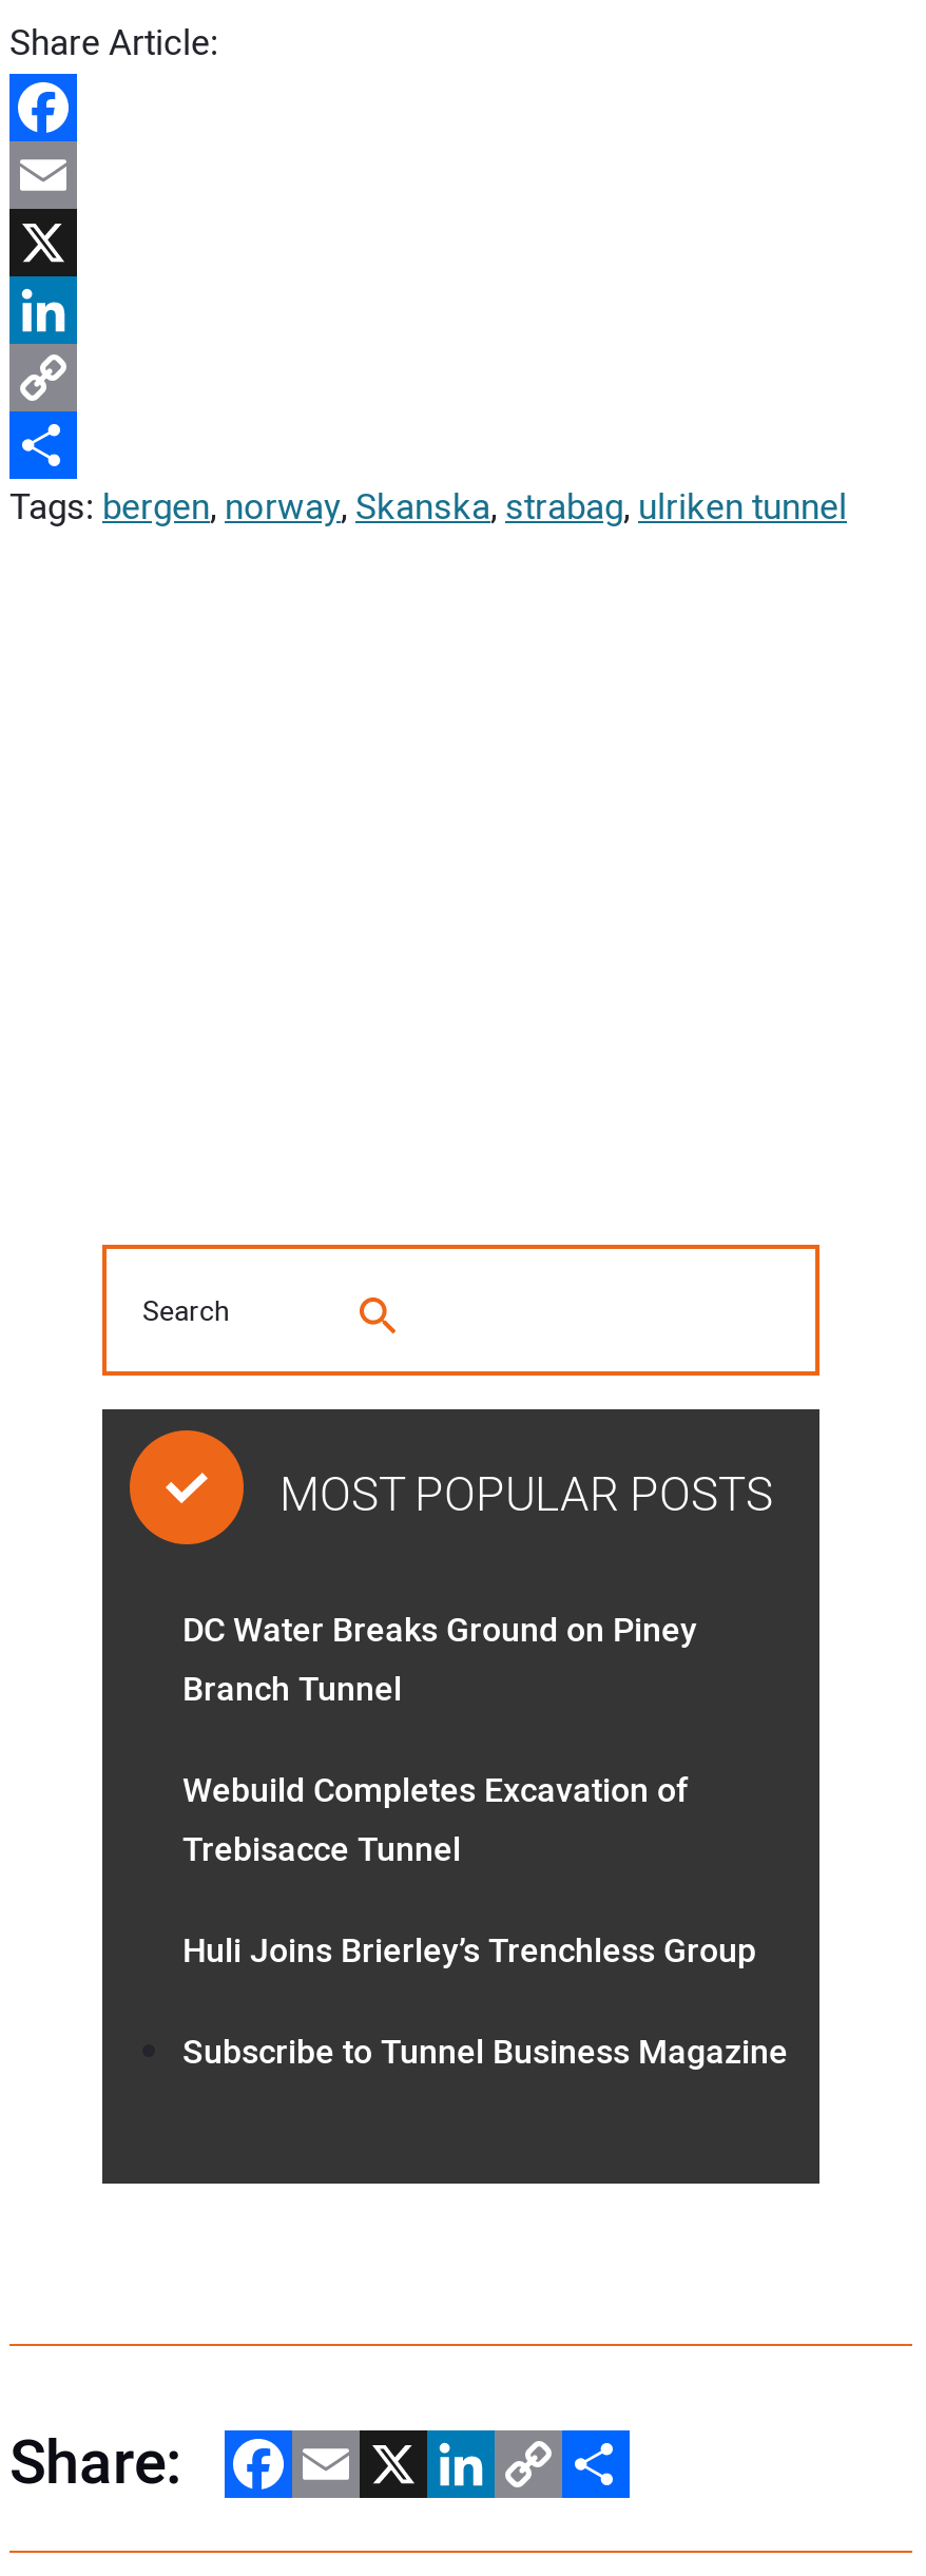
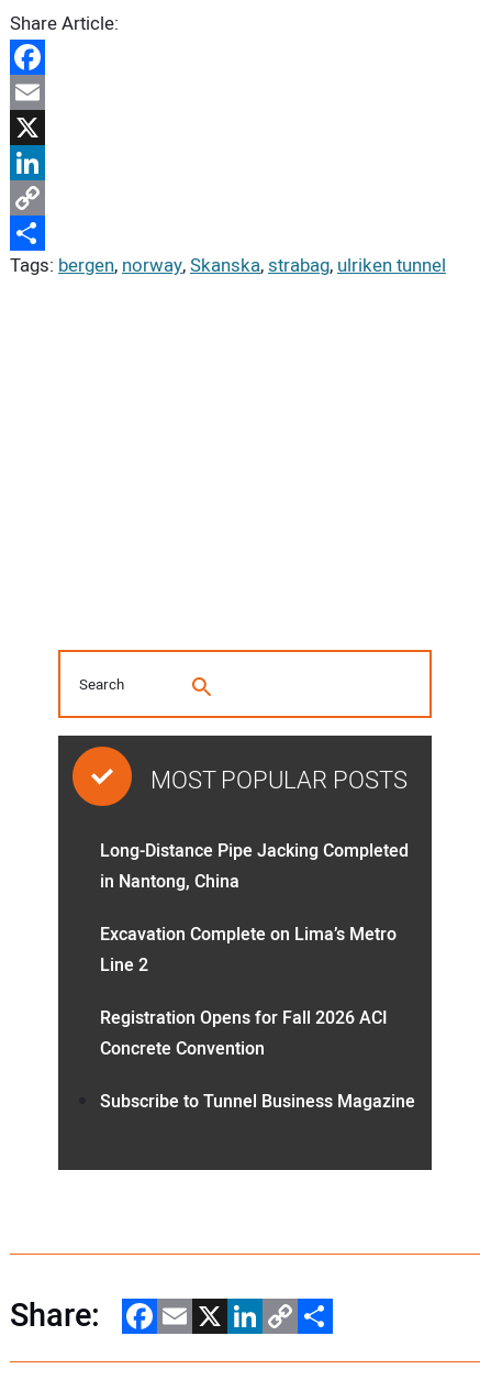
[182,1606,697,1715] DC Water Breaks Ground on Piney | Branch Tunnel -> [100,838,409,895] Long-Distance Pipe Jacking Completed | in Nantong, China
[182,1766,689,1876] Webuild Completes Excavation of | Trebisacce Tunnel -> [100,921,397,979] Excavation Complete on Lima’s Metro | Line 2
[182,1926,756,1977] Huli Joins Brierley’s Trenchless Group -> [100,1005,388,1062] Registration Opens for Fall 2026 ACI | Concrete Convention

